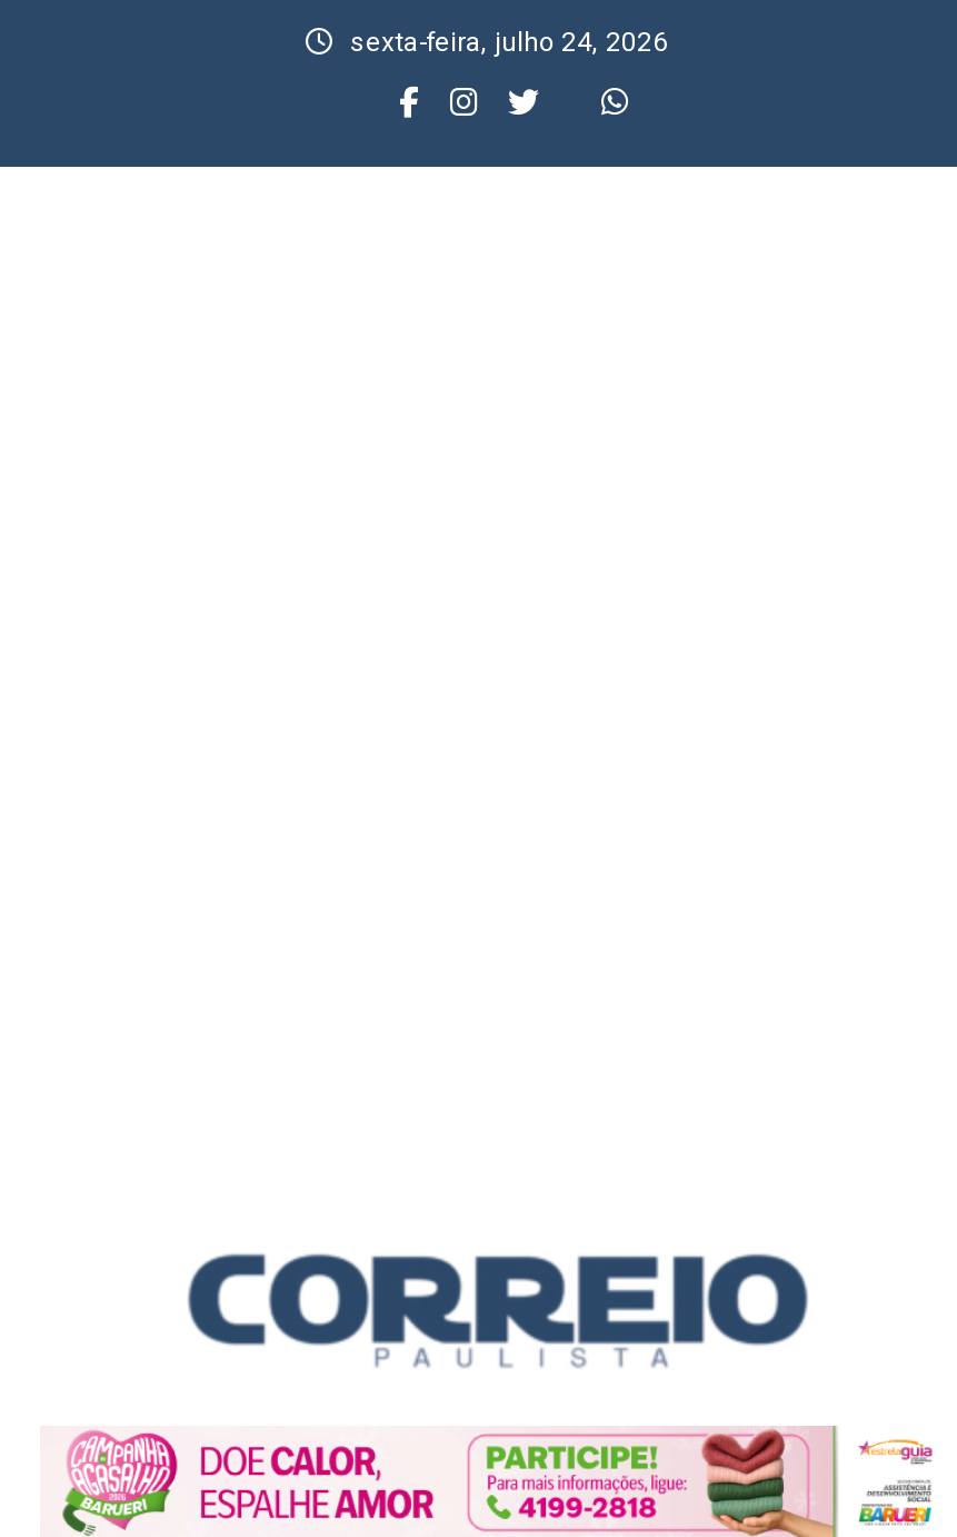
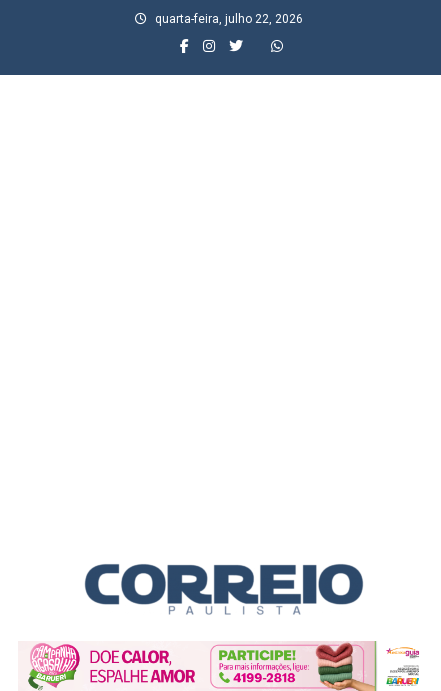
[350,27,668,58] sexta-feira, julho 24, 2026 -> [155,12,303,26] quarta-feira, julho 22, 2026

